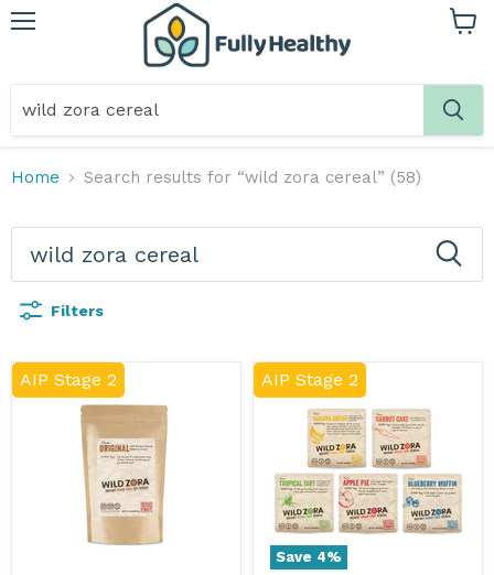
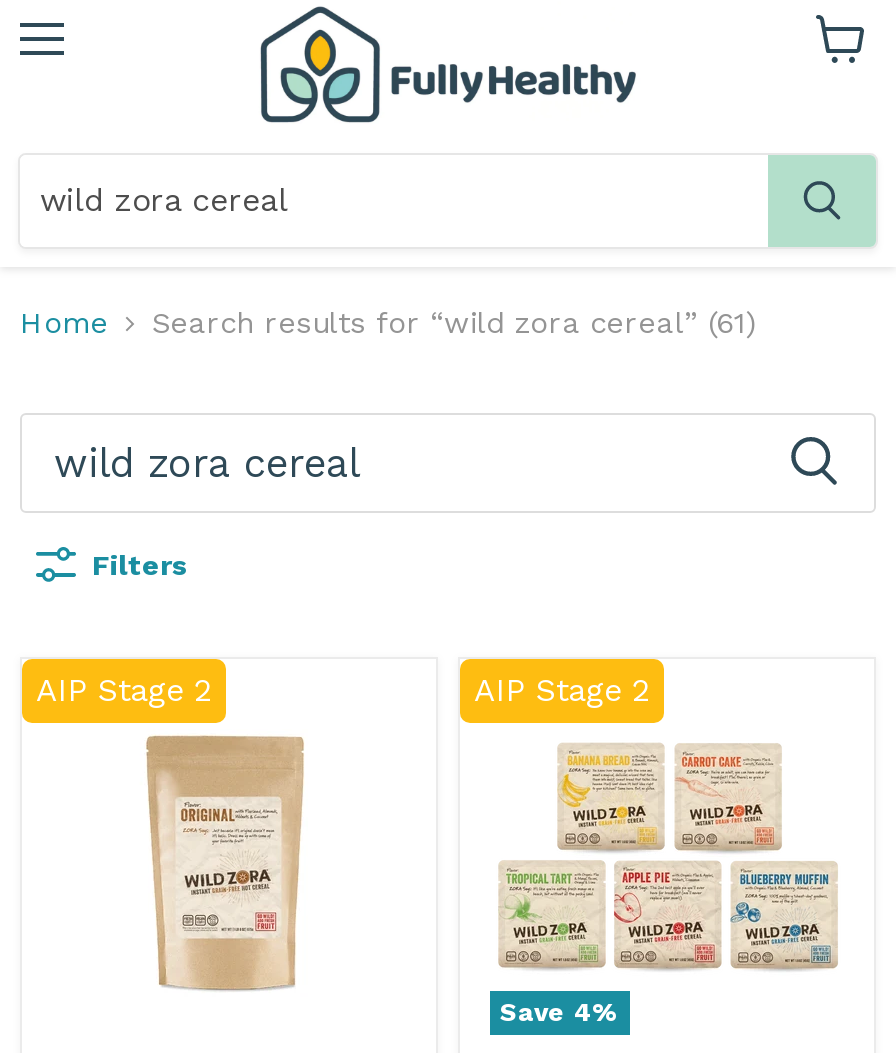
[84,167,421,187] Search results for “wild zora cereal” (58) -> [152,305,756,341] Search results for “wild zora cereal” (61)

